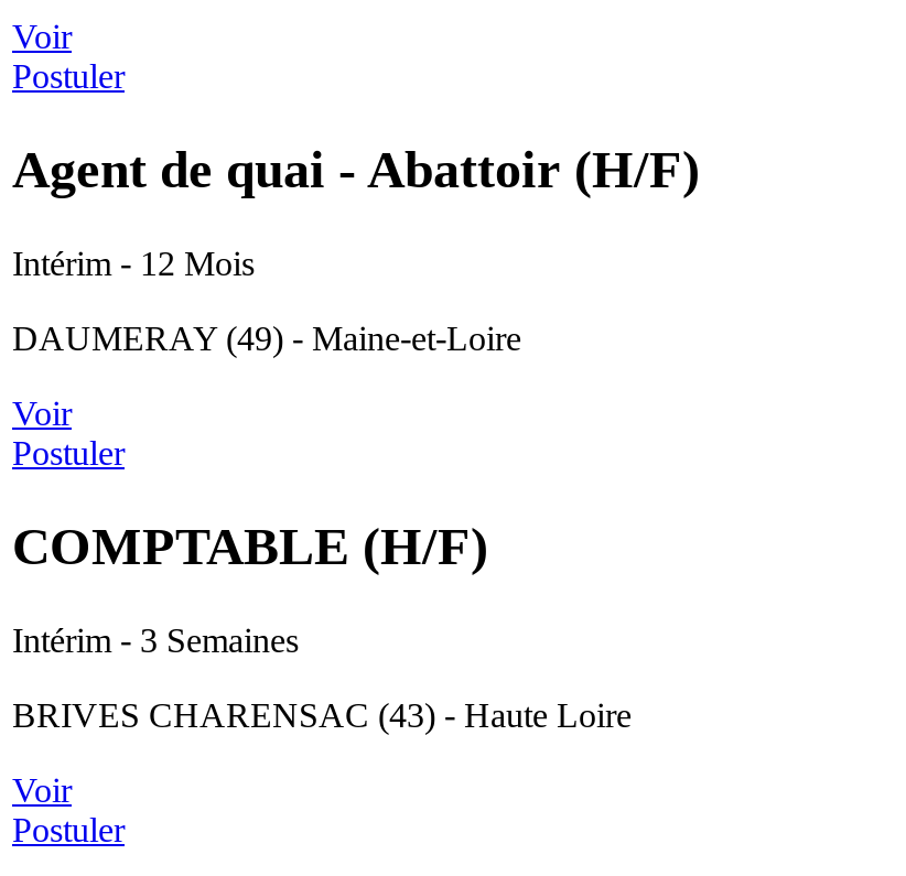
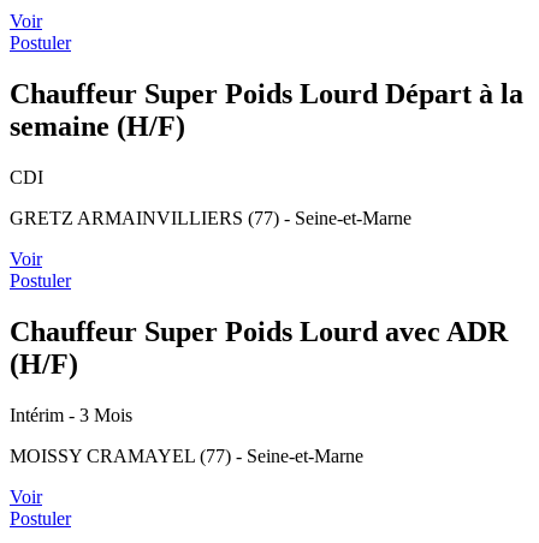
[12,142,700,199] Agent de quai - Abattoir (H/F) -> [10,78,523,142] Chauffeur Super Poids Lourd Départ à la | semaine (H/F)
[12,245,255,283] Intérim - 12 Mois -> [10,167,43,188] CDI
[12,320,521,357] DAUMERAY (49) - Maine-et-Loire -> [10,208,411,228] GRETZ ARMAINVILLIERS (77) - Seine-et-Marne
[12,518,488,575] COMPTABLE (H/F) -> [10,316,508,380] Chauffeur Super Poids Lourd avec ADR | (H/F)
[12,621,299,659] Intérim - 3 Semaines -> [10,405,132,425] Intérim - 3 Mois
[12,696,632,734] BRIVES CHARENSAC (43) - Haute Loire -> [10,446,363,466] MOISSY CRAMAYEL (77) - Seine-et-Marne

